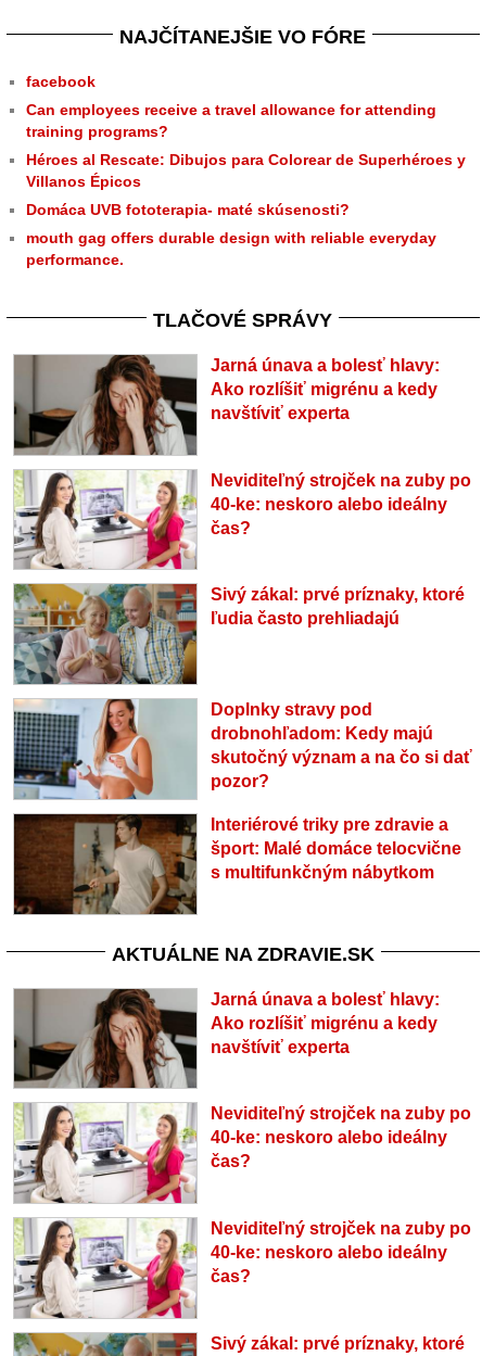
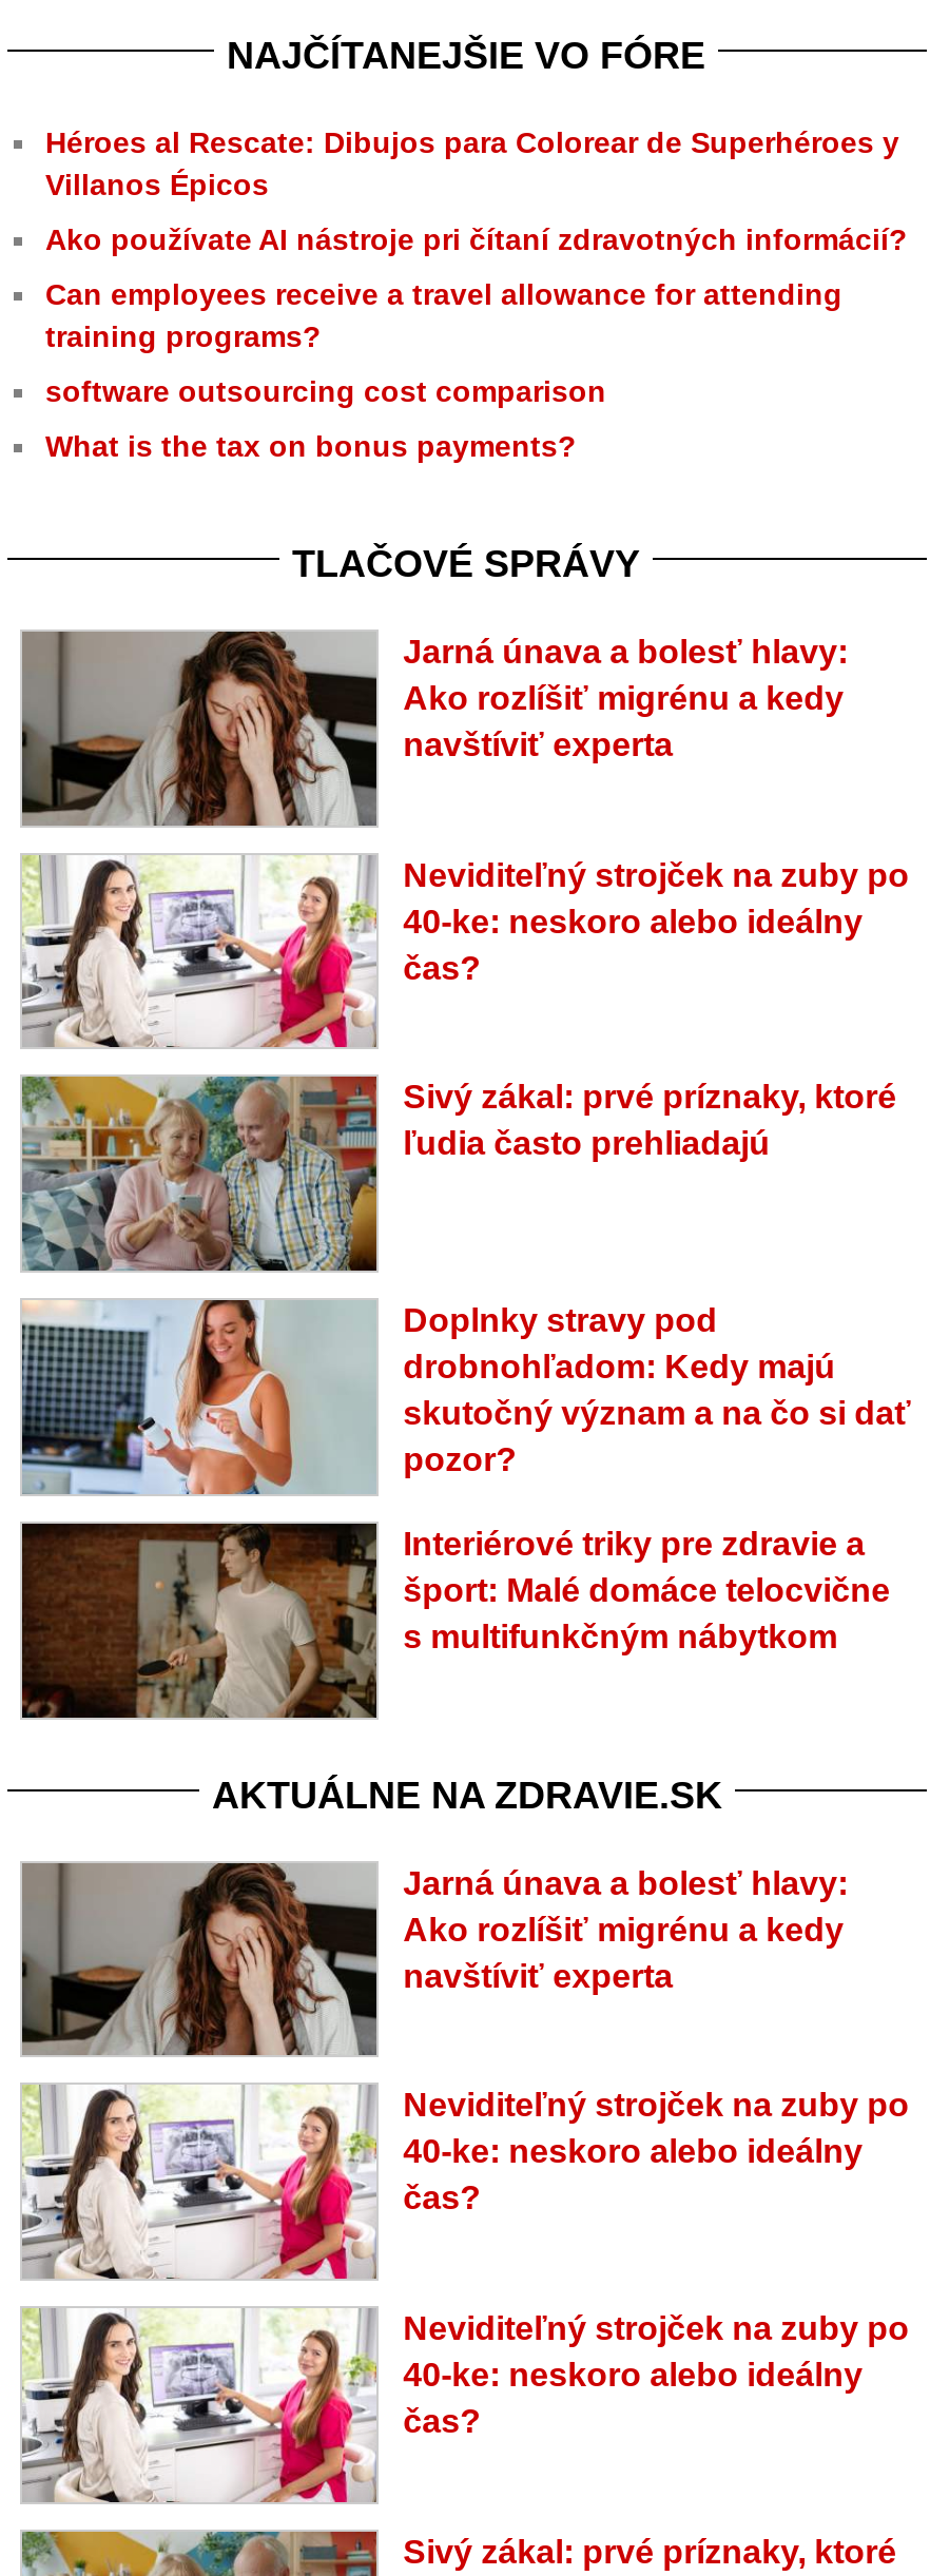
[26,73,96,90] facebook -> [45,222,908,256] Ako používate AI nástroje pri čítaní zdravotných informácií?
moved [26,101,436,140] -> [45,277,842,353]: Can employees receive a travel allowance for attending | training programs?
moved [26,151,466,190] -> [45,125,899,201]: Héroes al Rescate: Dibujos para Colorear de Superhéroes y | Villanos Épicos
[26,201,436,268] Domáca UVB fototerapia- maté skúsenosti? | mouth gag offers durable design with reliable everyday | performance. -> [45,374,606,463] software outsourcing cost comparison | What is the tax on bonus payments?

